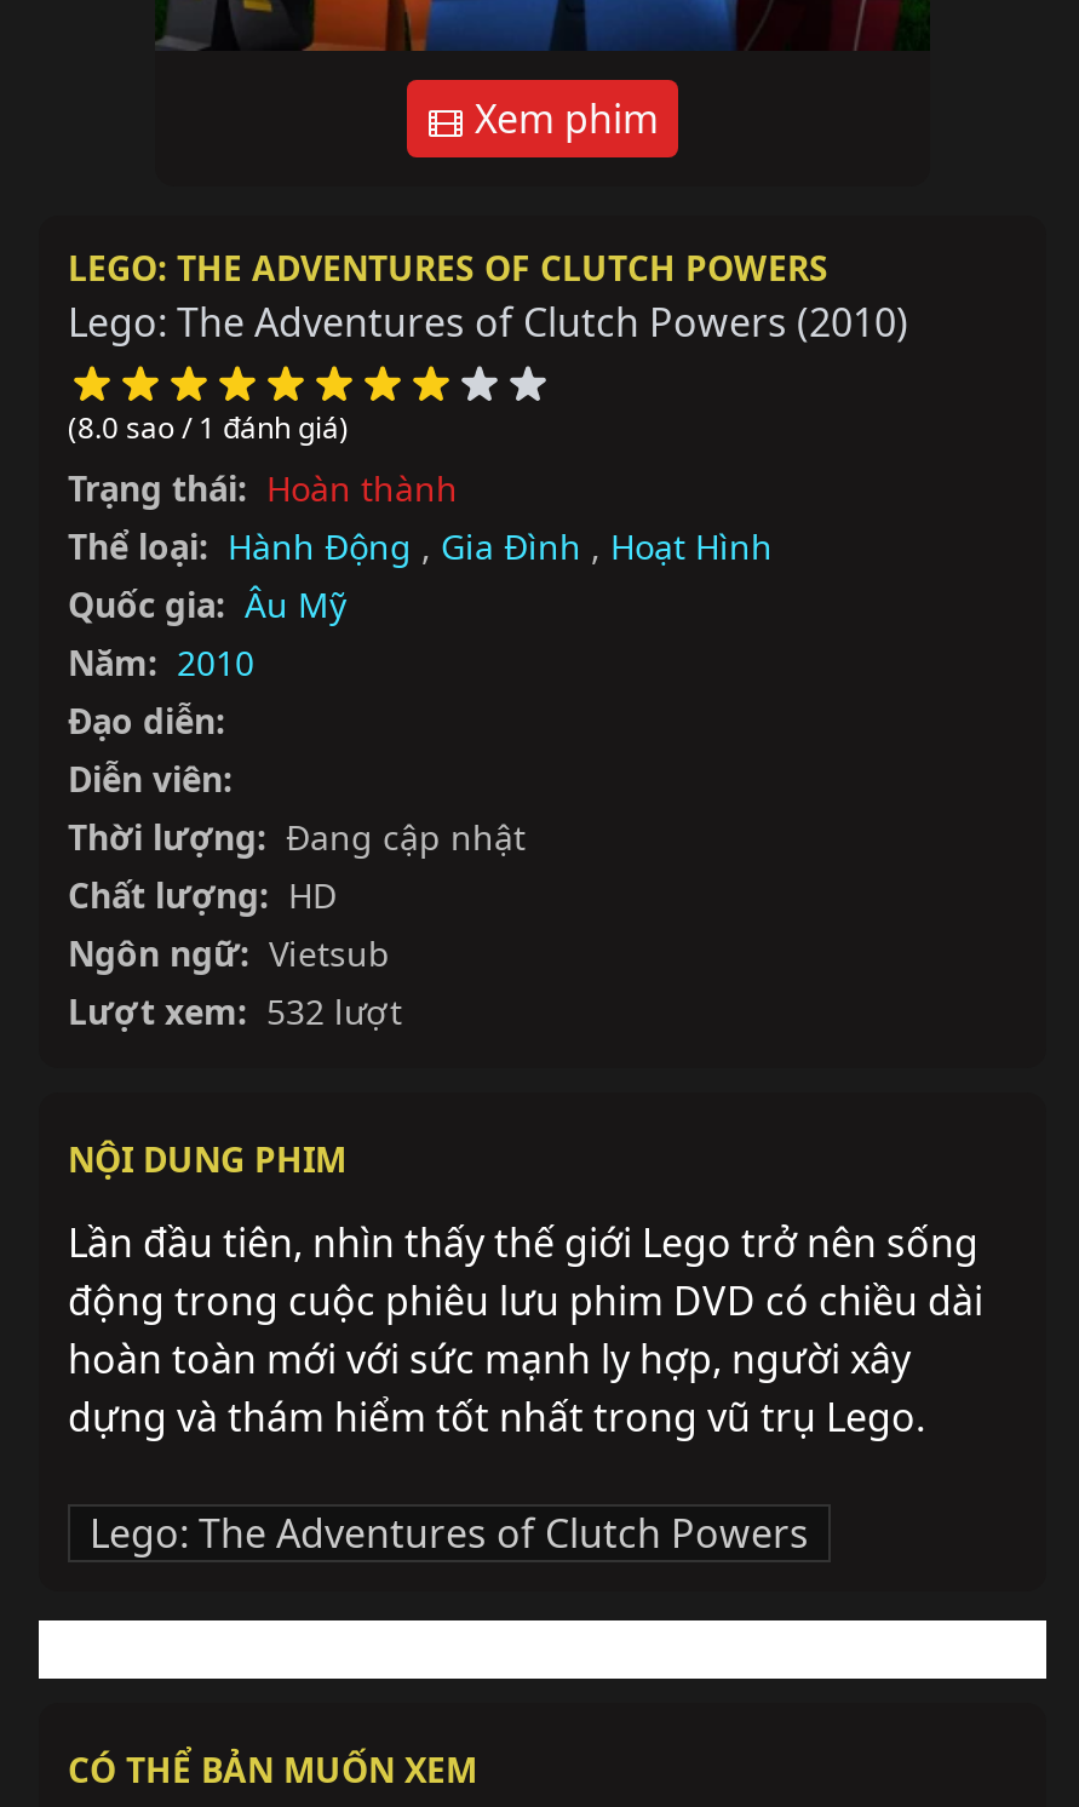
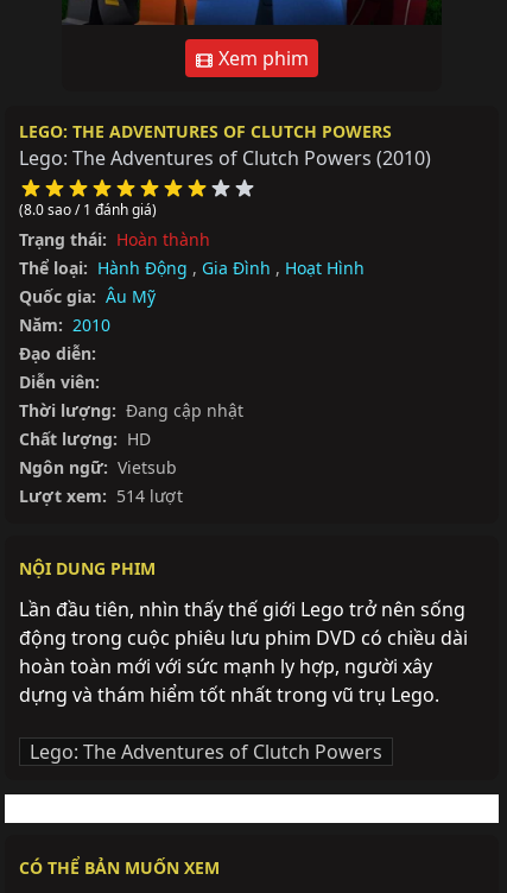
[68,988,402,1034] Lượt xem: 532 lượt -> [19,484,183,507] Lượt xem: 514 lượt

